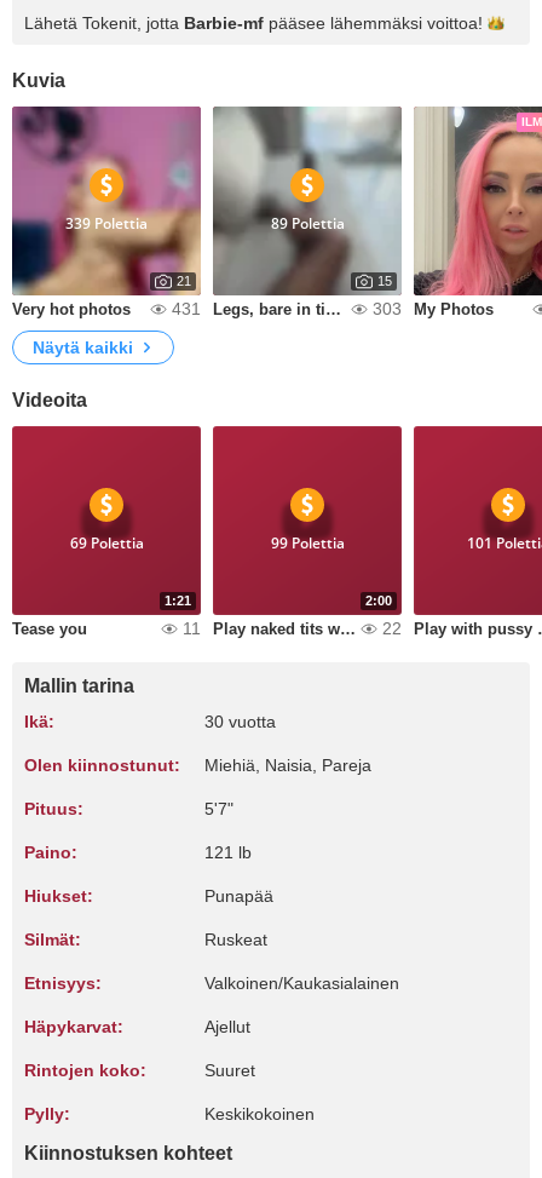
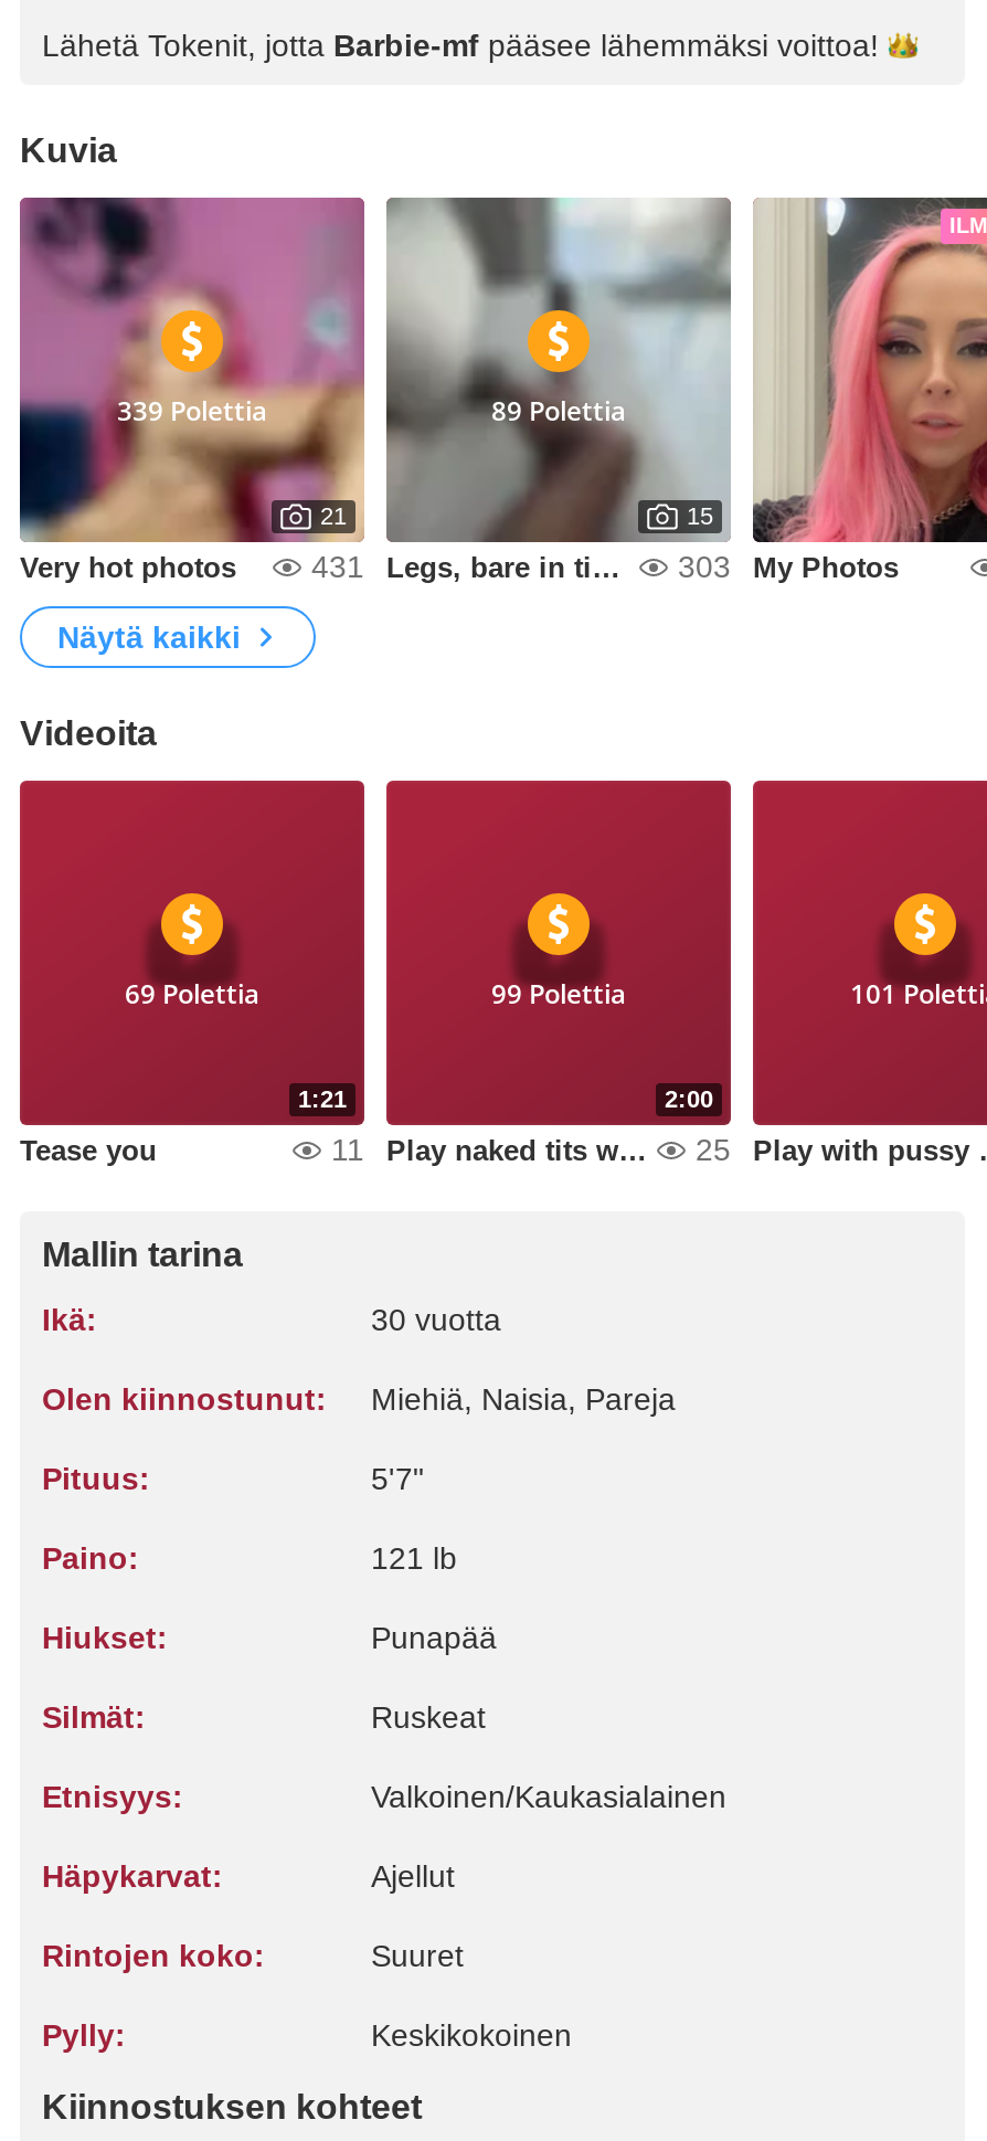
[382,619,402,638] 22 -> [696,1132,731,1167] 25

